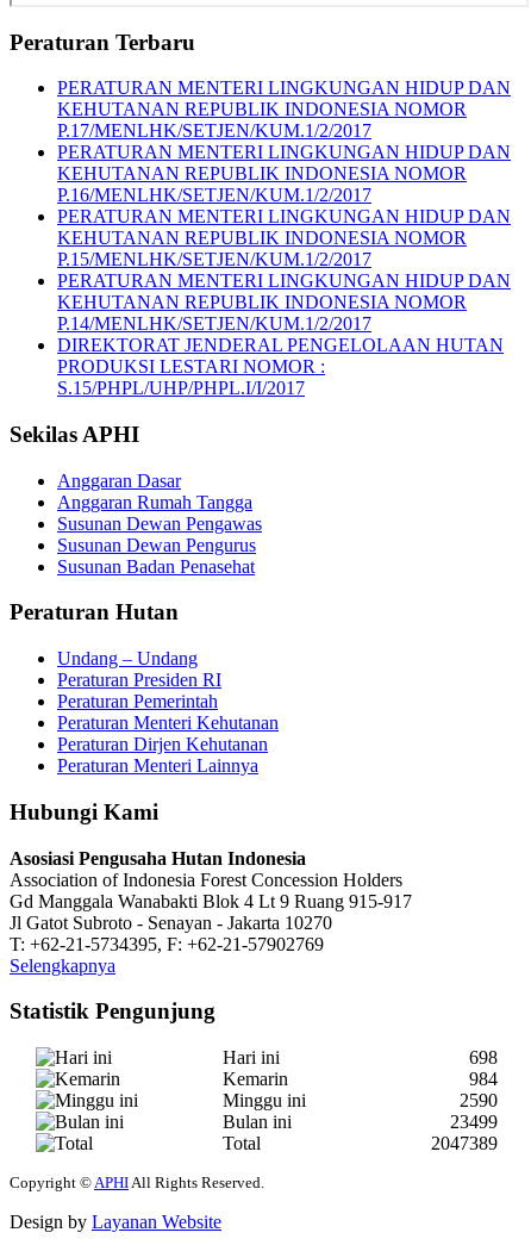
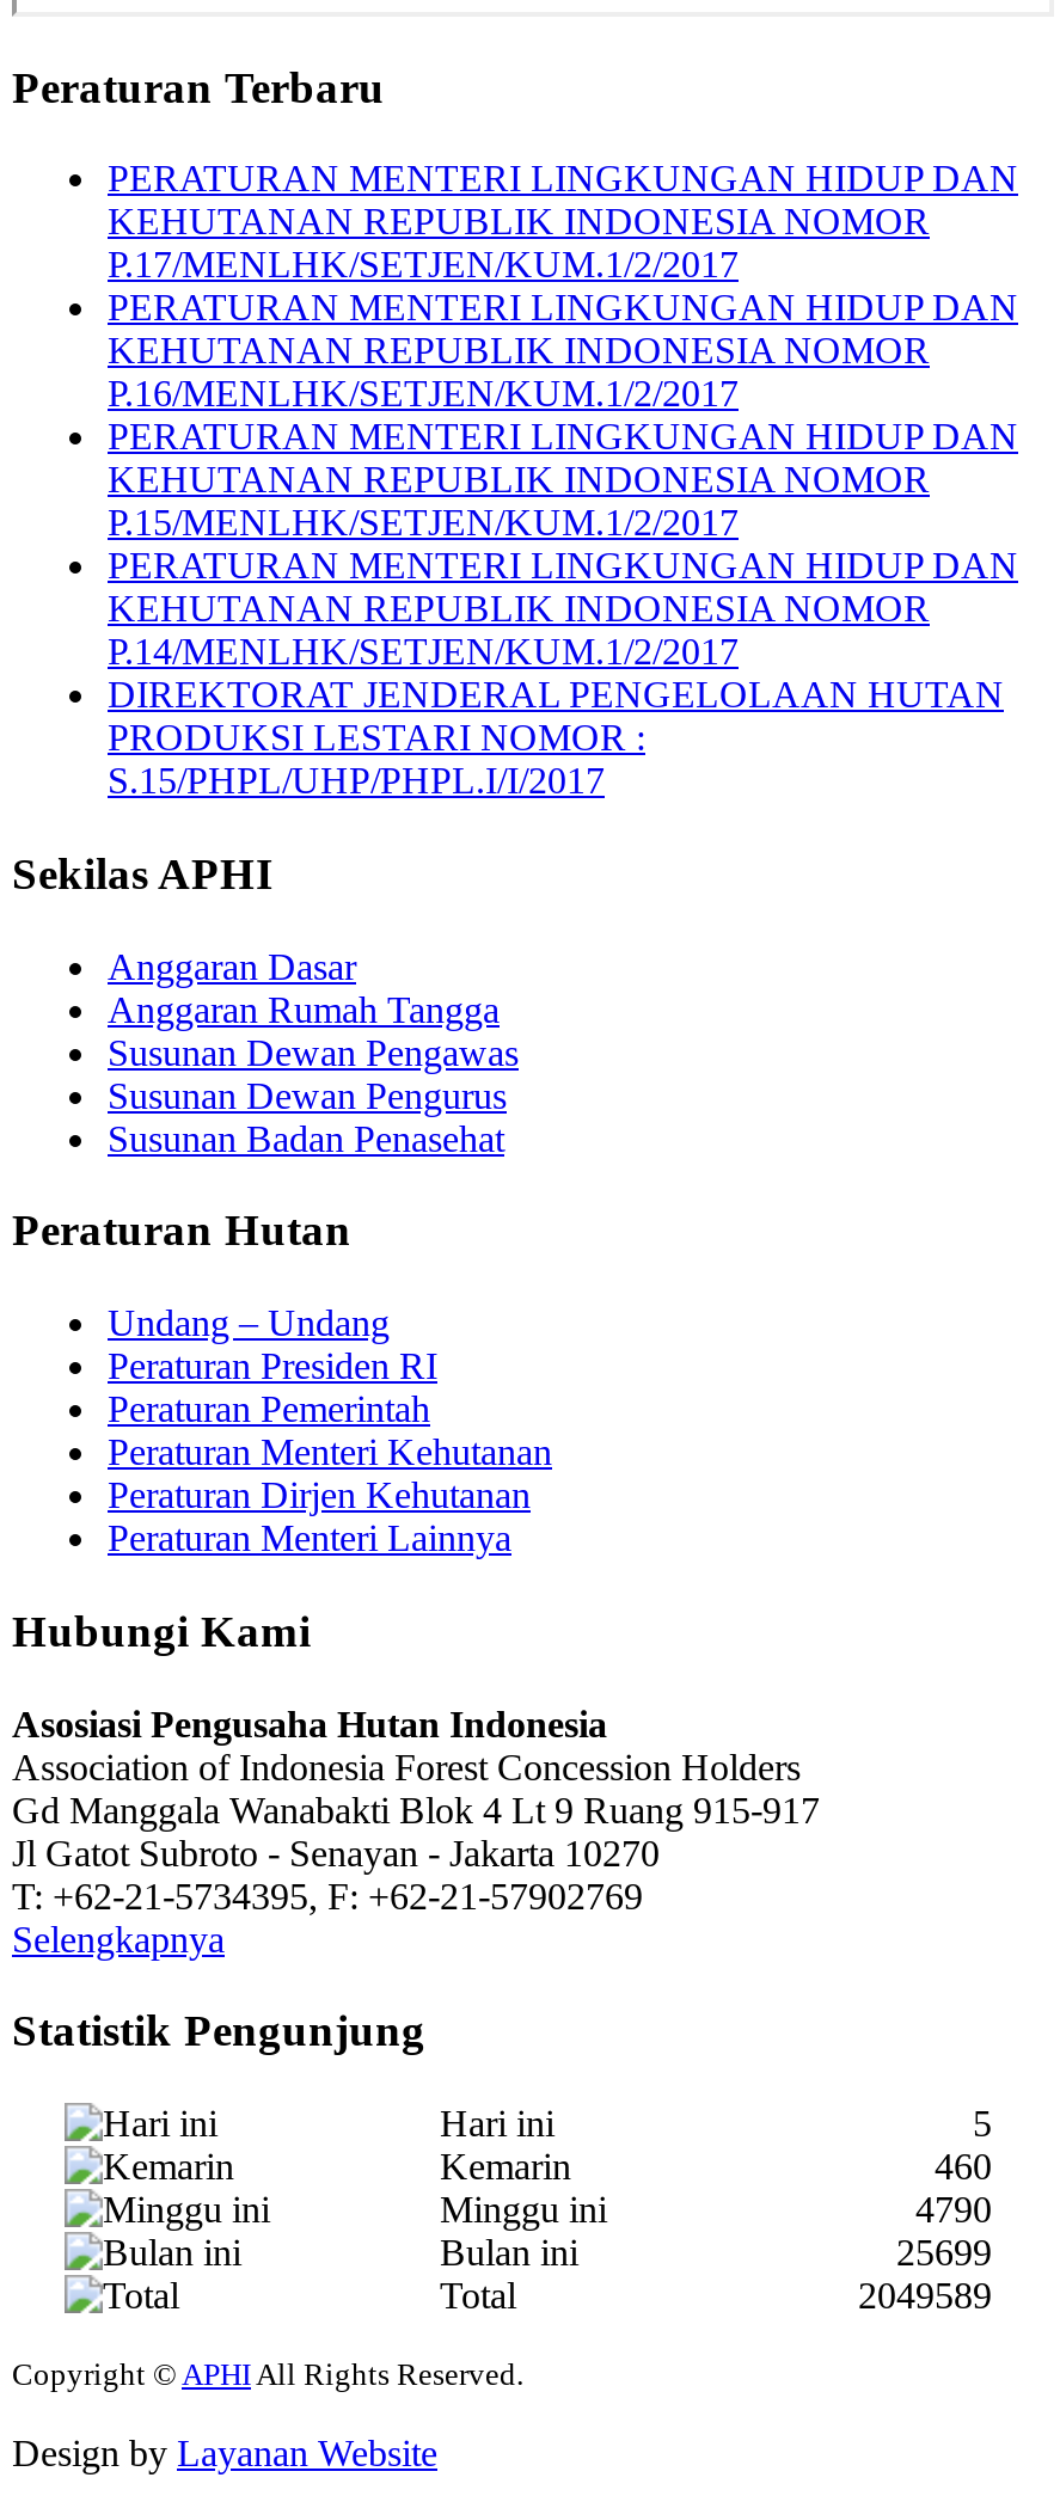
[469,1047,498,1068] 698 -> [973,2103,992,2144] 5
[469,1069,498,1089] 984 -> [935,2146,992,2187] 460
[460,1090,498,1110] 2590 -> [915,2189,992,2230] 4790
[450,1112,498,1132] 23499 -> [896,2232,992,2273] 25699
[431,1133,498,1153] 2047389 -> [858,2275,992,2316] 2049589

